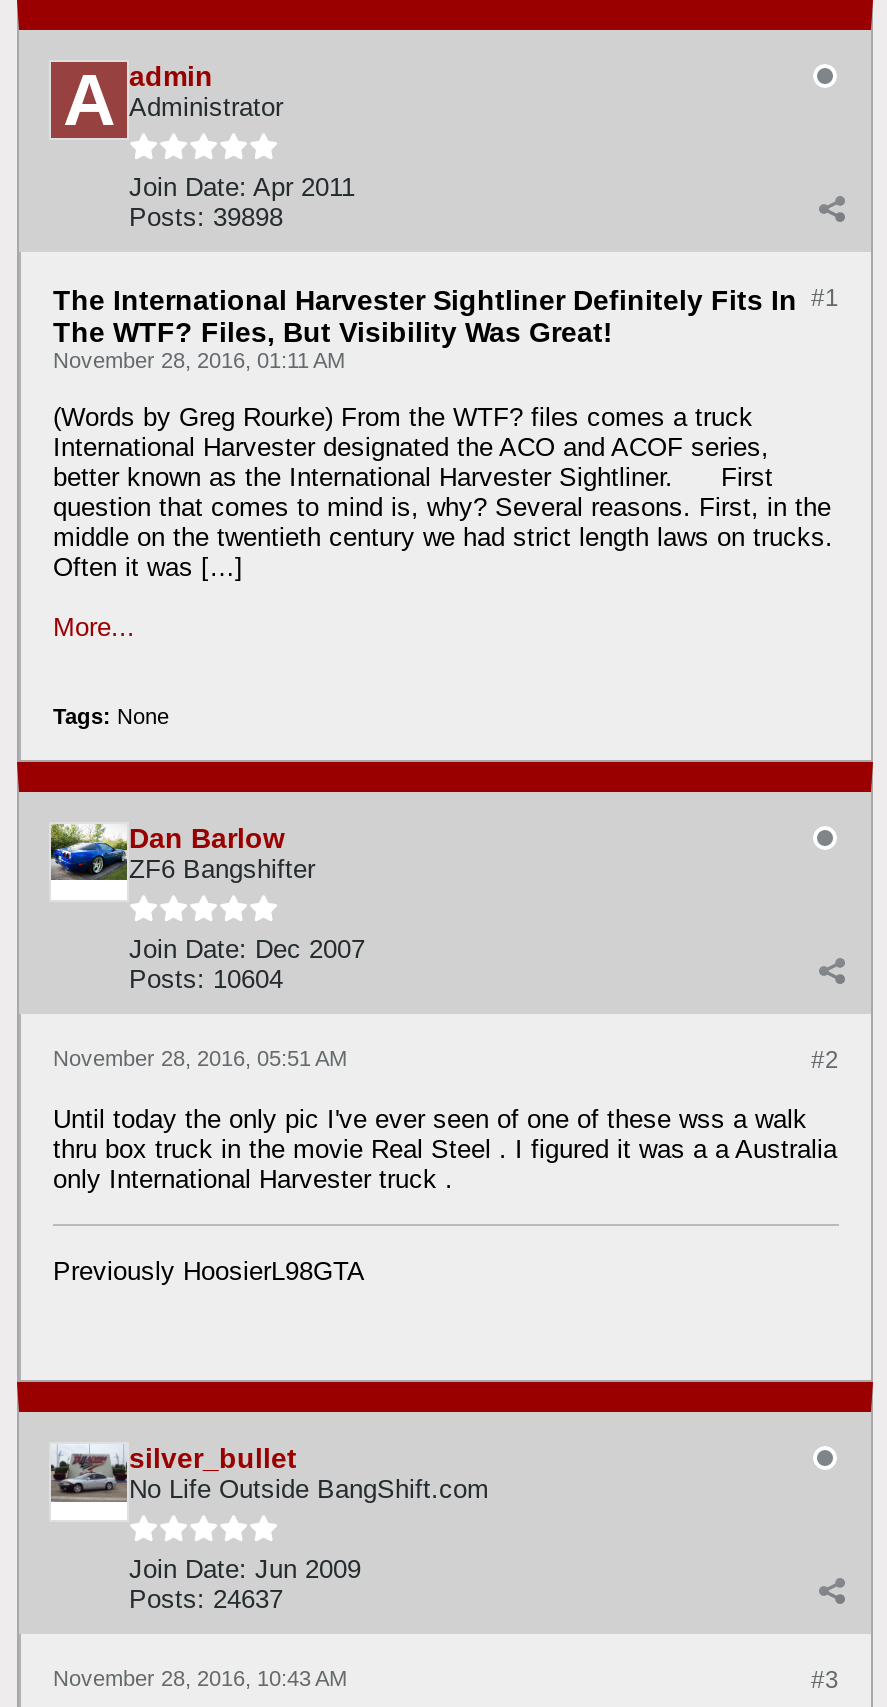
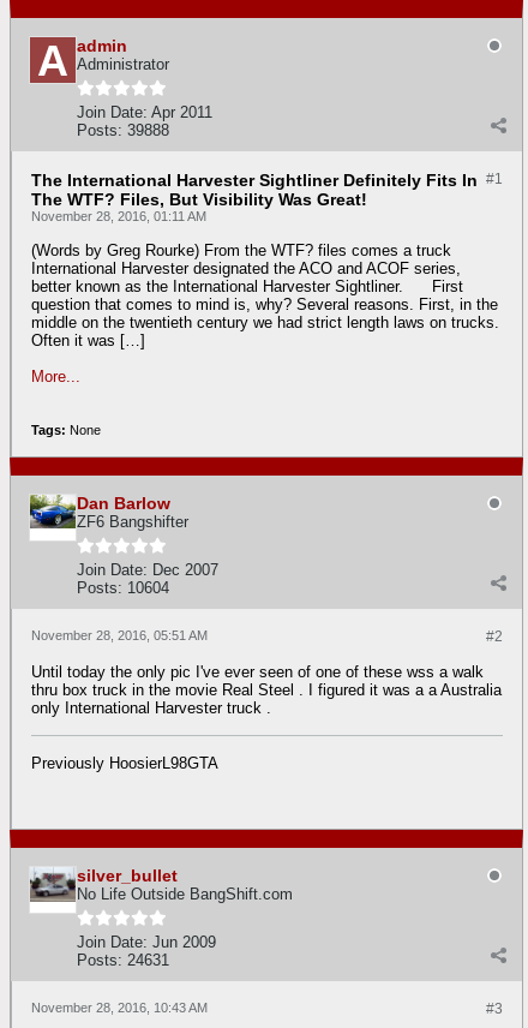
[129,202,283,232] Posts: 39898 -> [77,121,169,139] Posts: 39888
[129,1584,283,1614] Posts: 24637 -> [77,951,169,969] Posts: 24631

